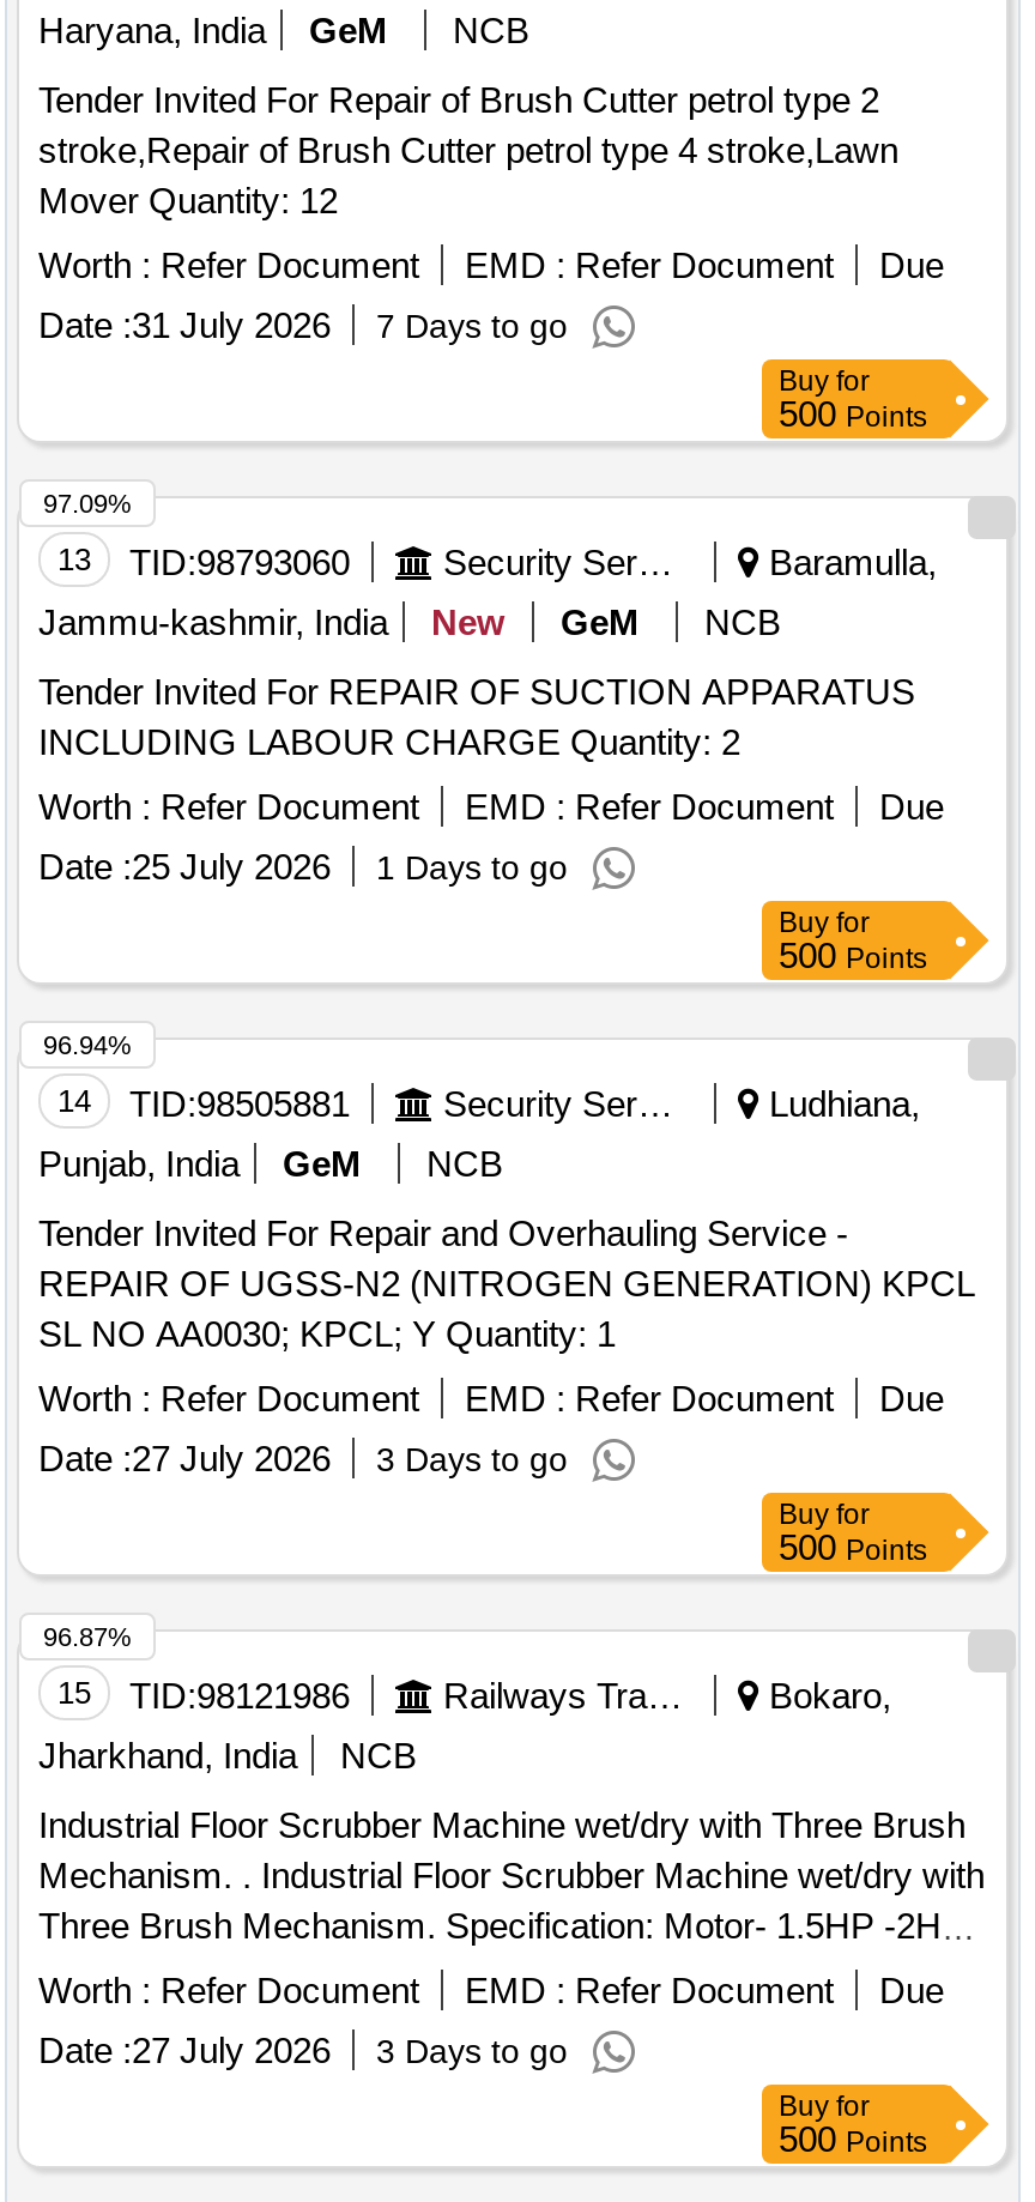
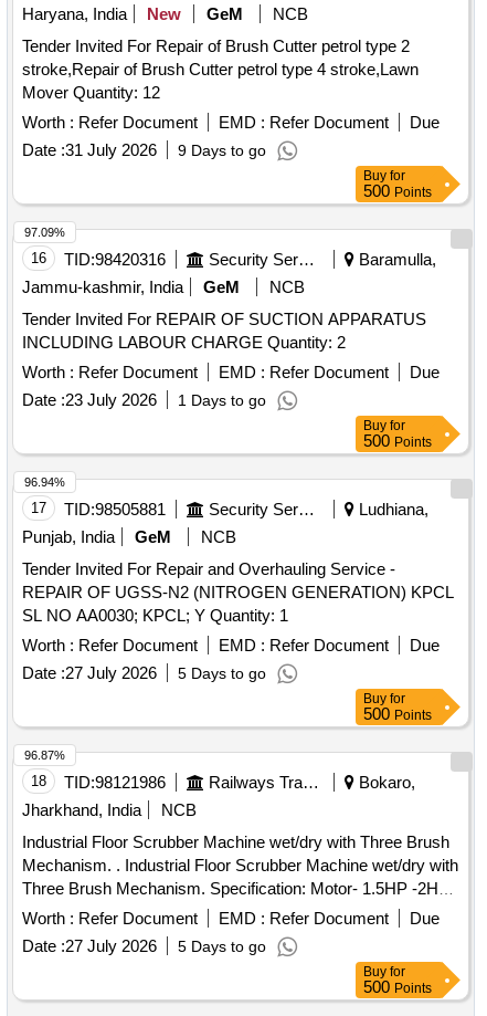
[38,305,568,346] Date : 31 July 2026 7 Days to go -> [22,141,266,159] Date : 31 July 2026 9 Days to go
[57,542,91,578] 13 -> [31,250,46,267] 16
[129,542,350,583] TID:98793060 -> [64,250,166,269] TID:98420316
moved [431,602,506,643] -> [147,5,181,23]: New
[38,846,568,887] Date : 25 July 2026 1 Days to go -> [22,390,266,409] Date : 23 July 2026 1 Days to go
[57,1084,350,1124] 14 TID:98505881 -> [31,500,166,519] 17 TID:98505881
[38,1438,568,1479] Date : 27 July 2026 3 Days to go -> [22,664,266,682] Date : 27 July 2026 5 Days to go
[57,1675,350,1716] 15 TID:98121986 -> [31,773,166,792] 18 TID:98121986
[38,2030,568,2071] Date : 27 July 2026 3 Days to go -> [22,937,266,955] Date : 27 July 2026 5 Days to go

